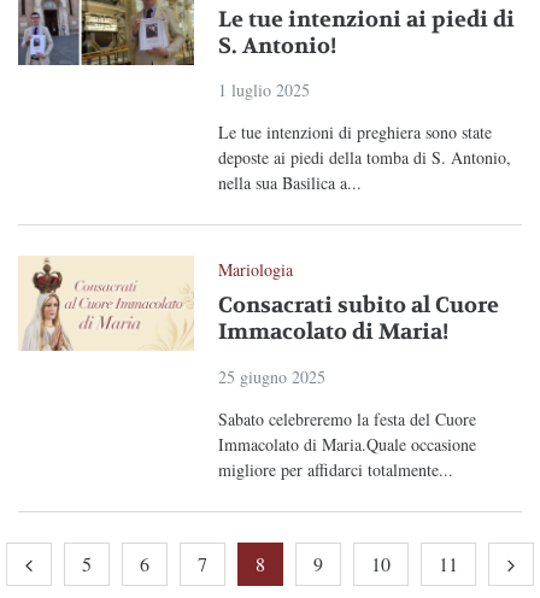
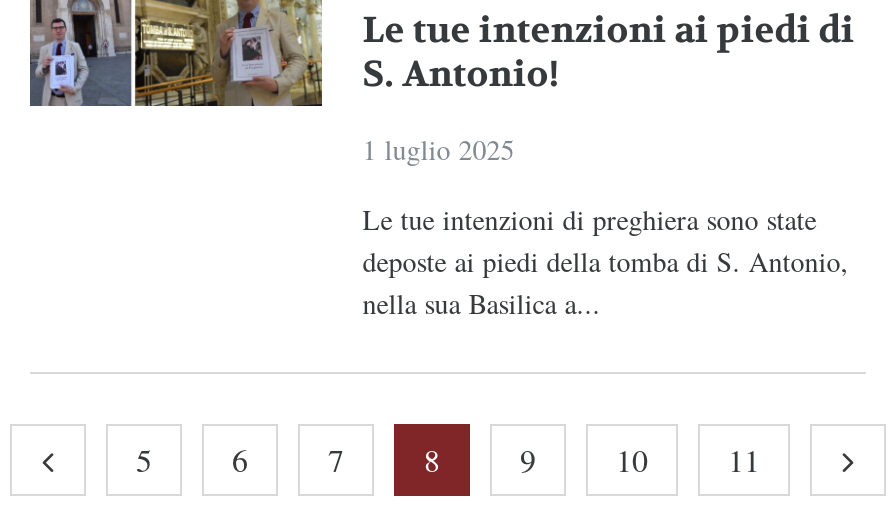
[18,256,499,482] [image] | Mariologia | Consacrati subito al Cuore | Immacolato di Maria! | 25 giugno 2025 | Sabato celebreremo la festa del Cuore | Immacolato di Maria.Quale occasione | migliore per affidarci totalmente... -> none

